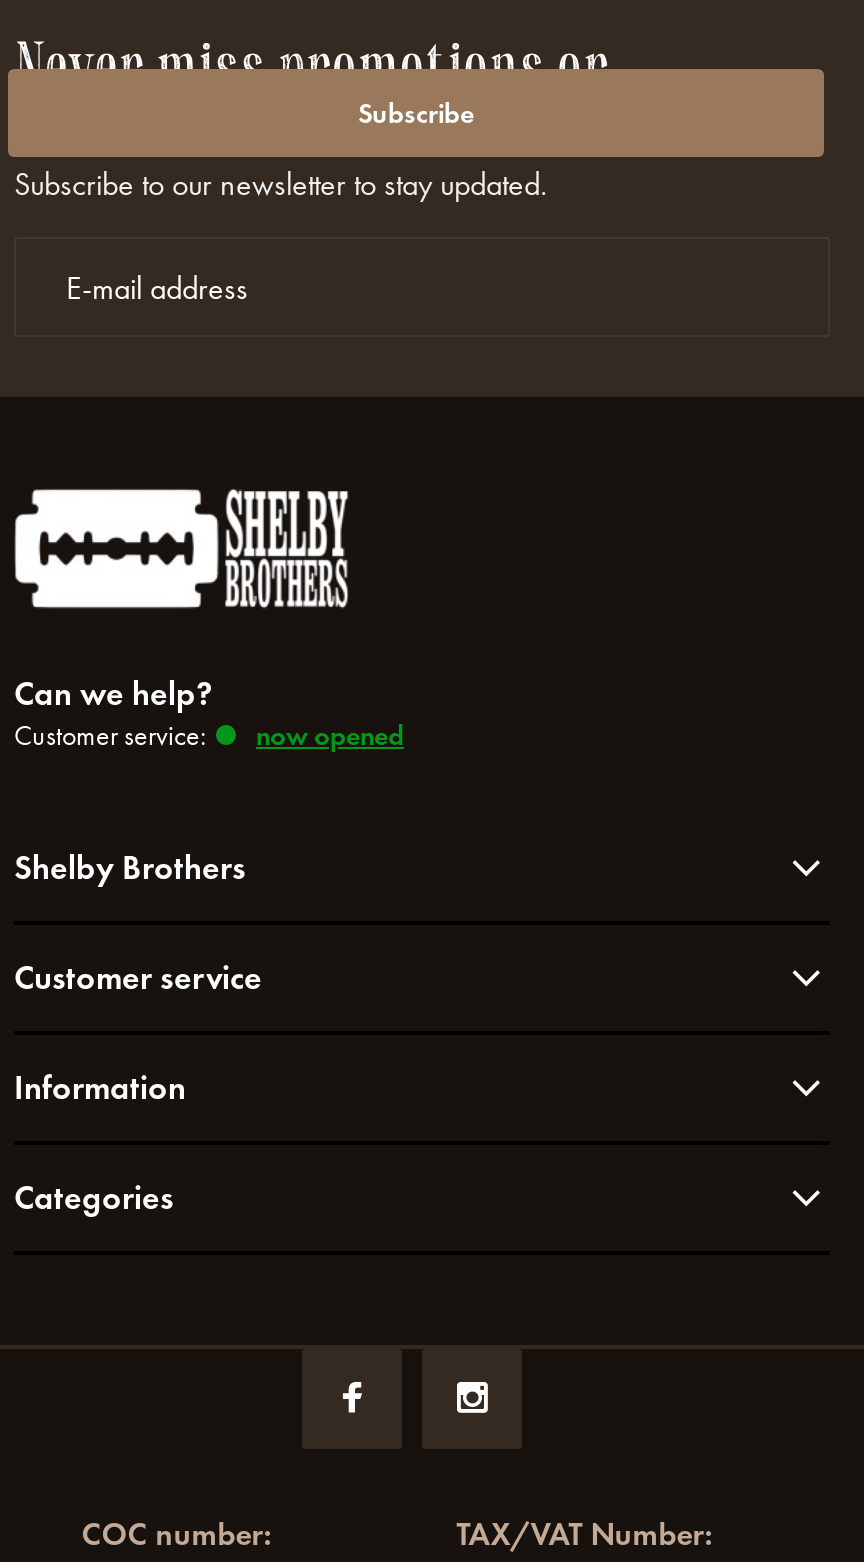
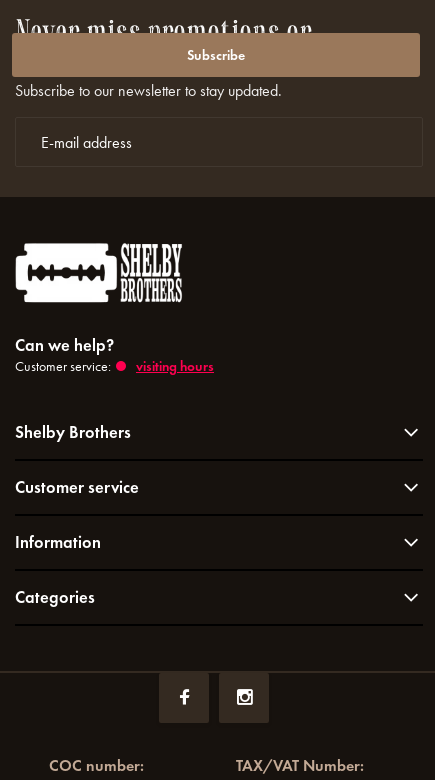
[256,719,404,753] now opened -> [136,358,214,375] visiting hours

